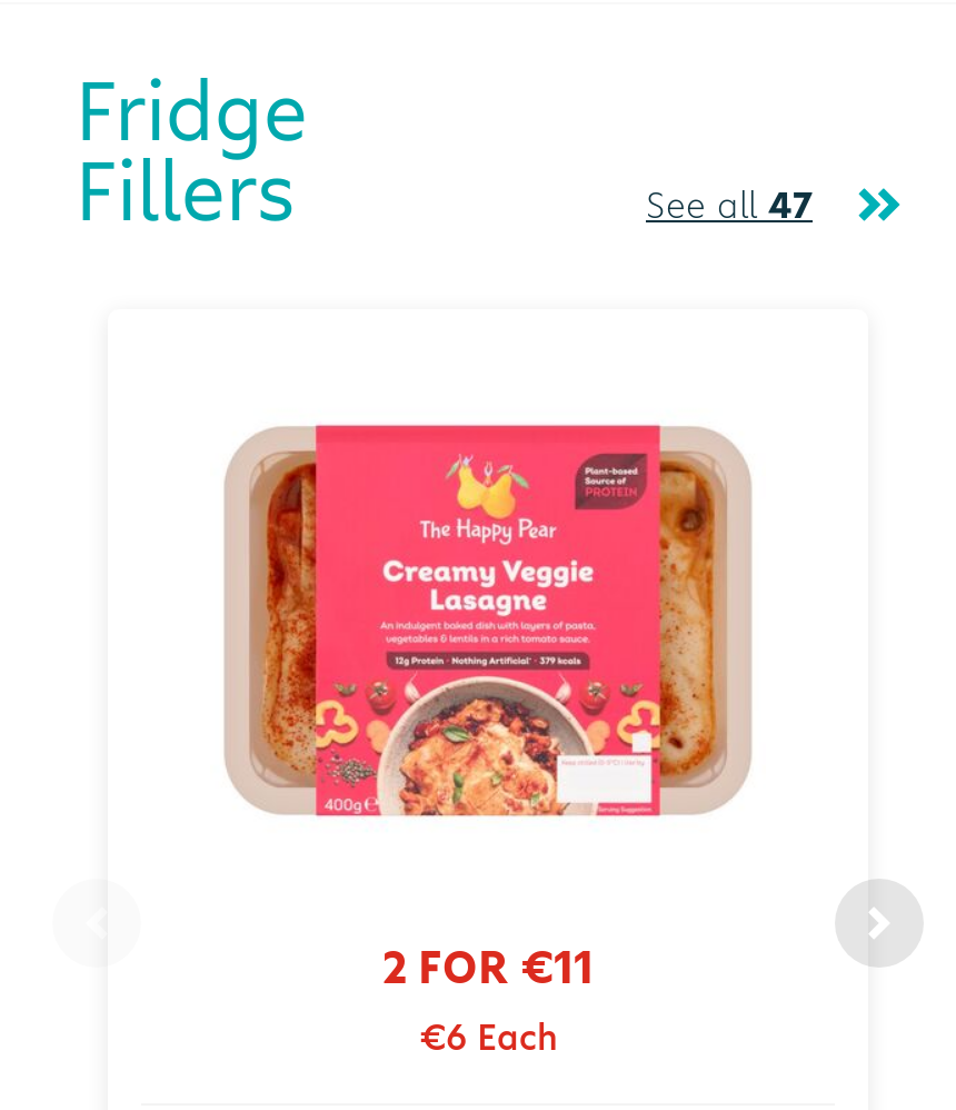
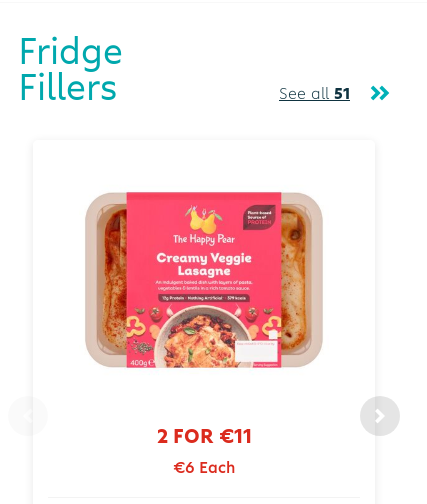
[646,181,813,230] See all 47 -> [279,82,350,104] See all 51

